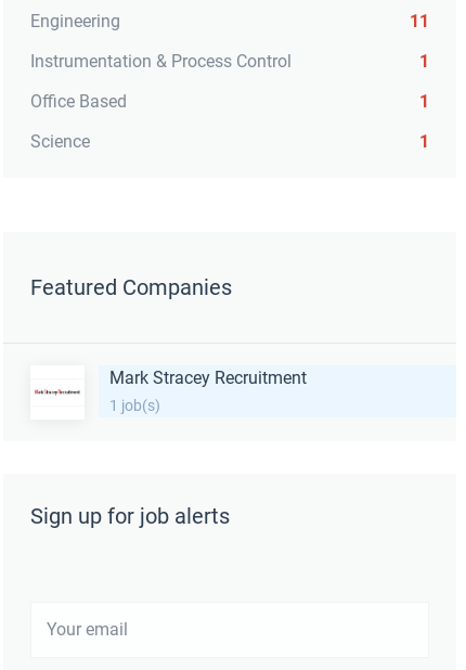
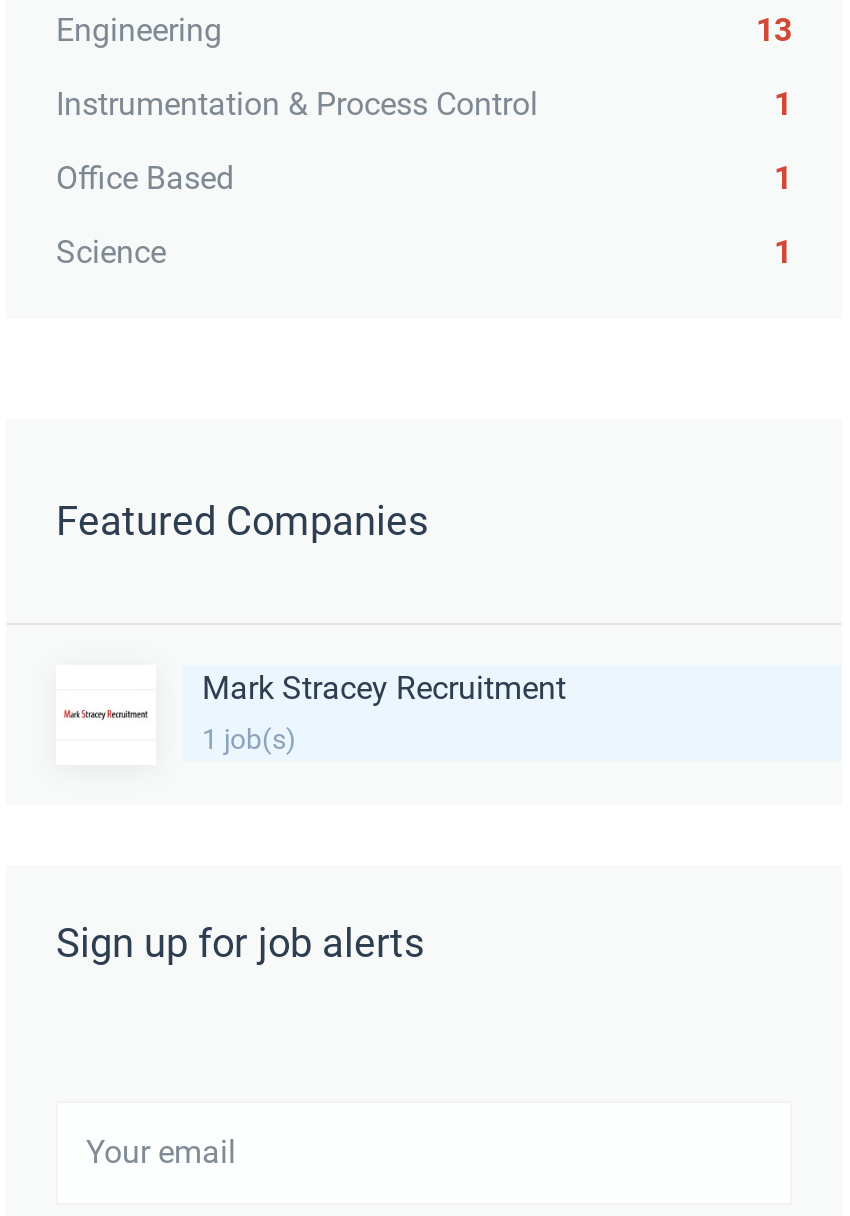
[410,11,429,31] 11 -> [756,11,792,49] 13

